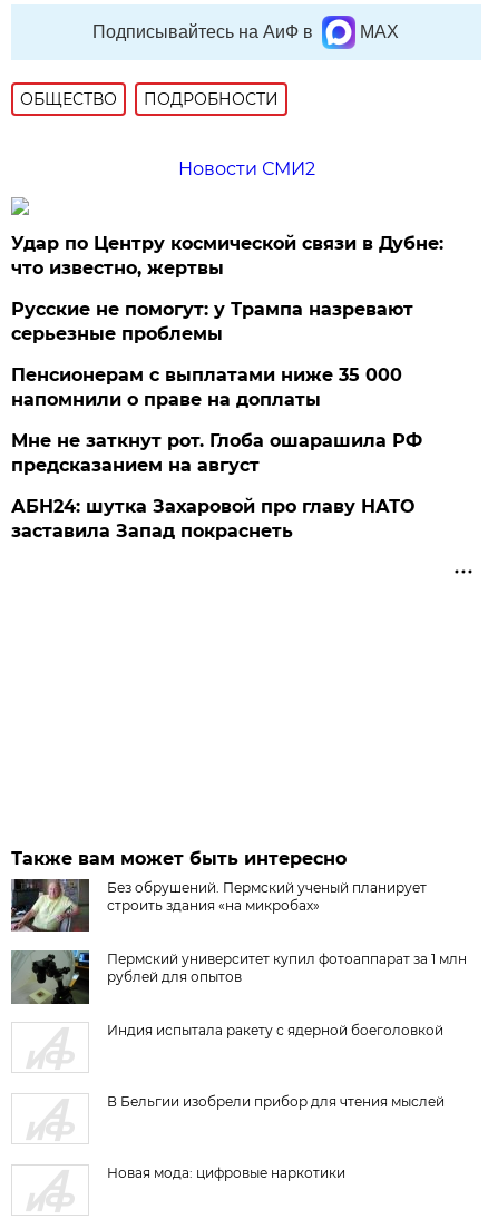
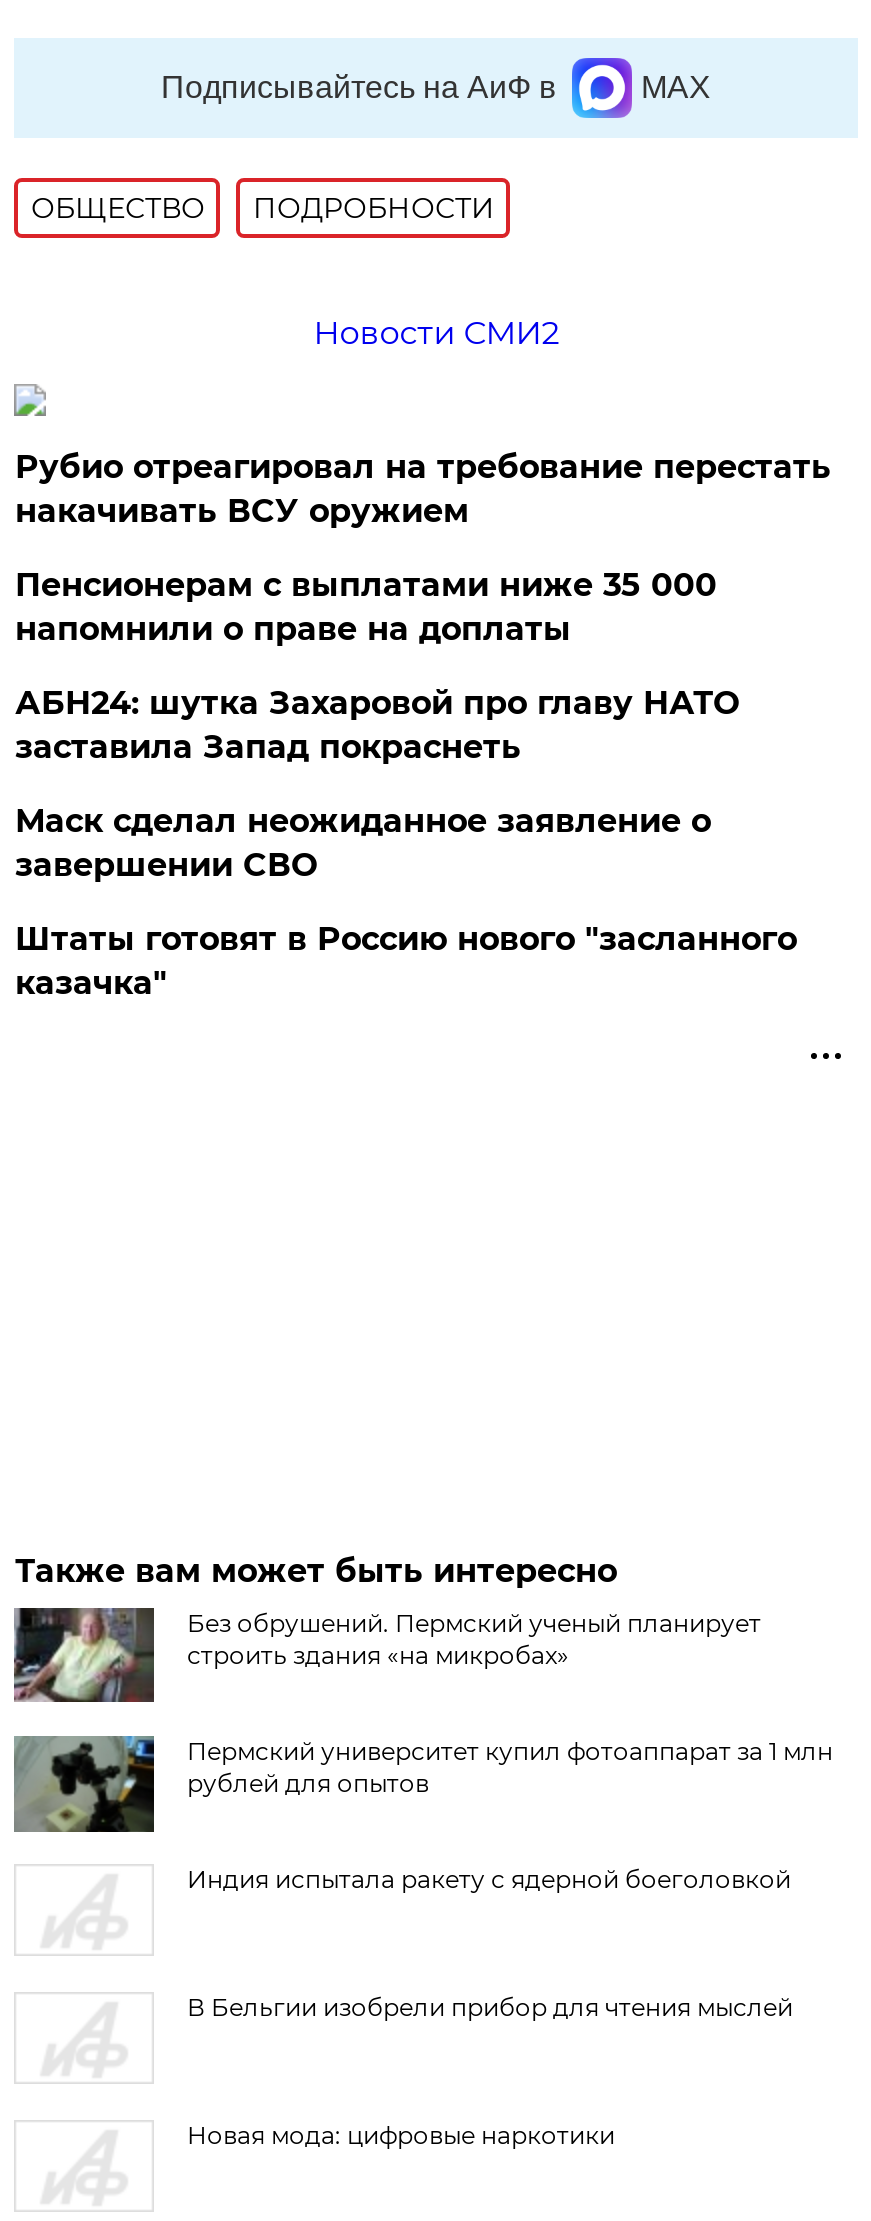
[12,233,444,344] Удар по Центру космической связи в Дубне: | что известно, жертвы | Русские не помогут: у Трампа назревают | серьезные проблемы -> [15,448,831,530] Рубио отреагировал на требование перестать | накачивать ВСУ оружием
moved [12,364,403,410] -> [15,566,717,648]: Пенсионерам с выплатами ниже 35 000 | напомнили о праве на доплаты
[12,430,423,476] Мне не заткнут рот. Глоба ошарашила РФ | предсказанием на август -> none
moved [12,496,415,542] -> [15,684,739,766]: АБН24: шутка Захаровой про главу НАТО | заставила Запад покраснеть
none -> [15,802,797,1002] Маск сделал неожиданное заявление о | завершении СВО | Штаты готовят в Россию нового "засланного | казачка"

